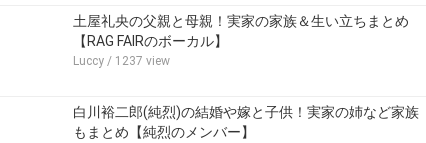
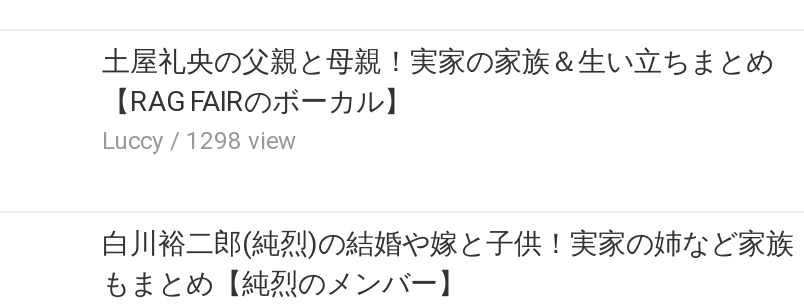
[73,54,170,68] Luccy / 1237 view -> [102,127,296,155] Luccy / 1298 view

